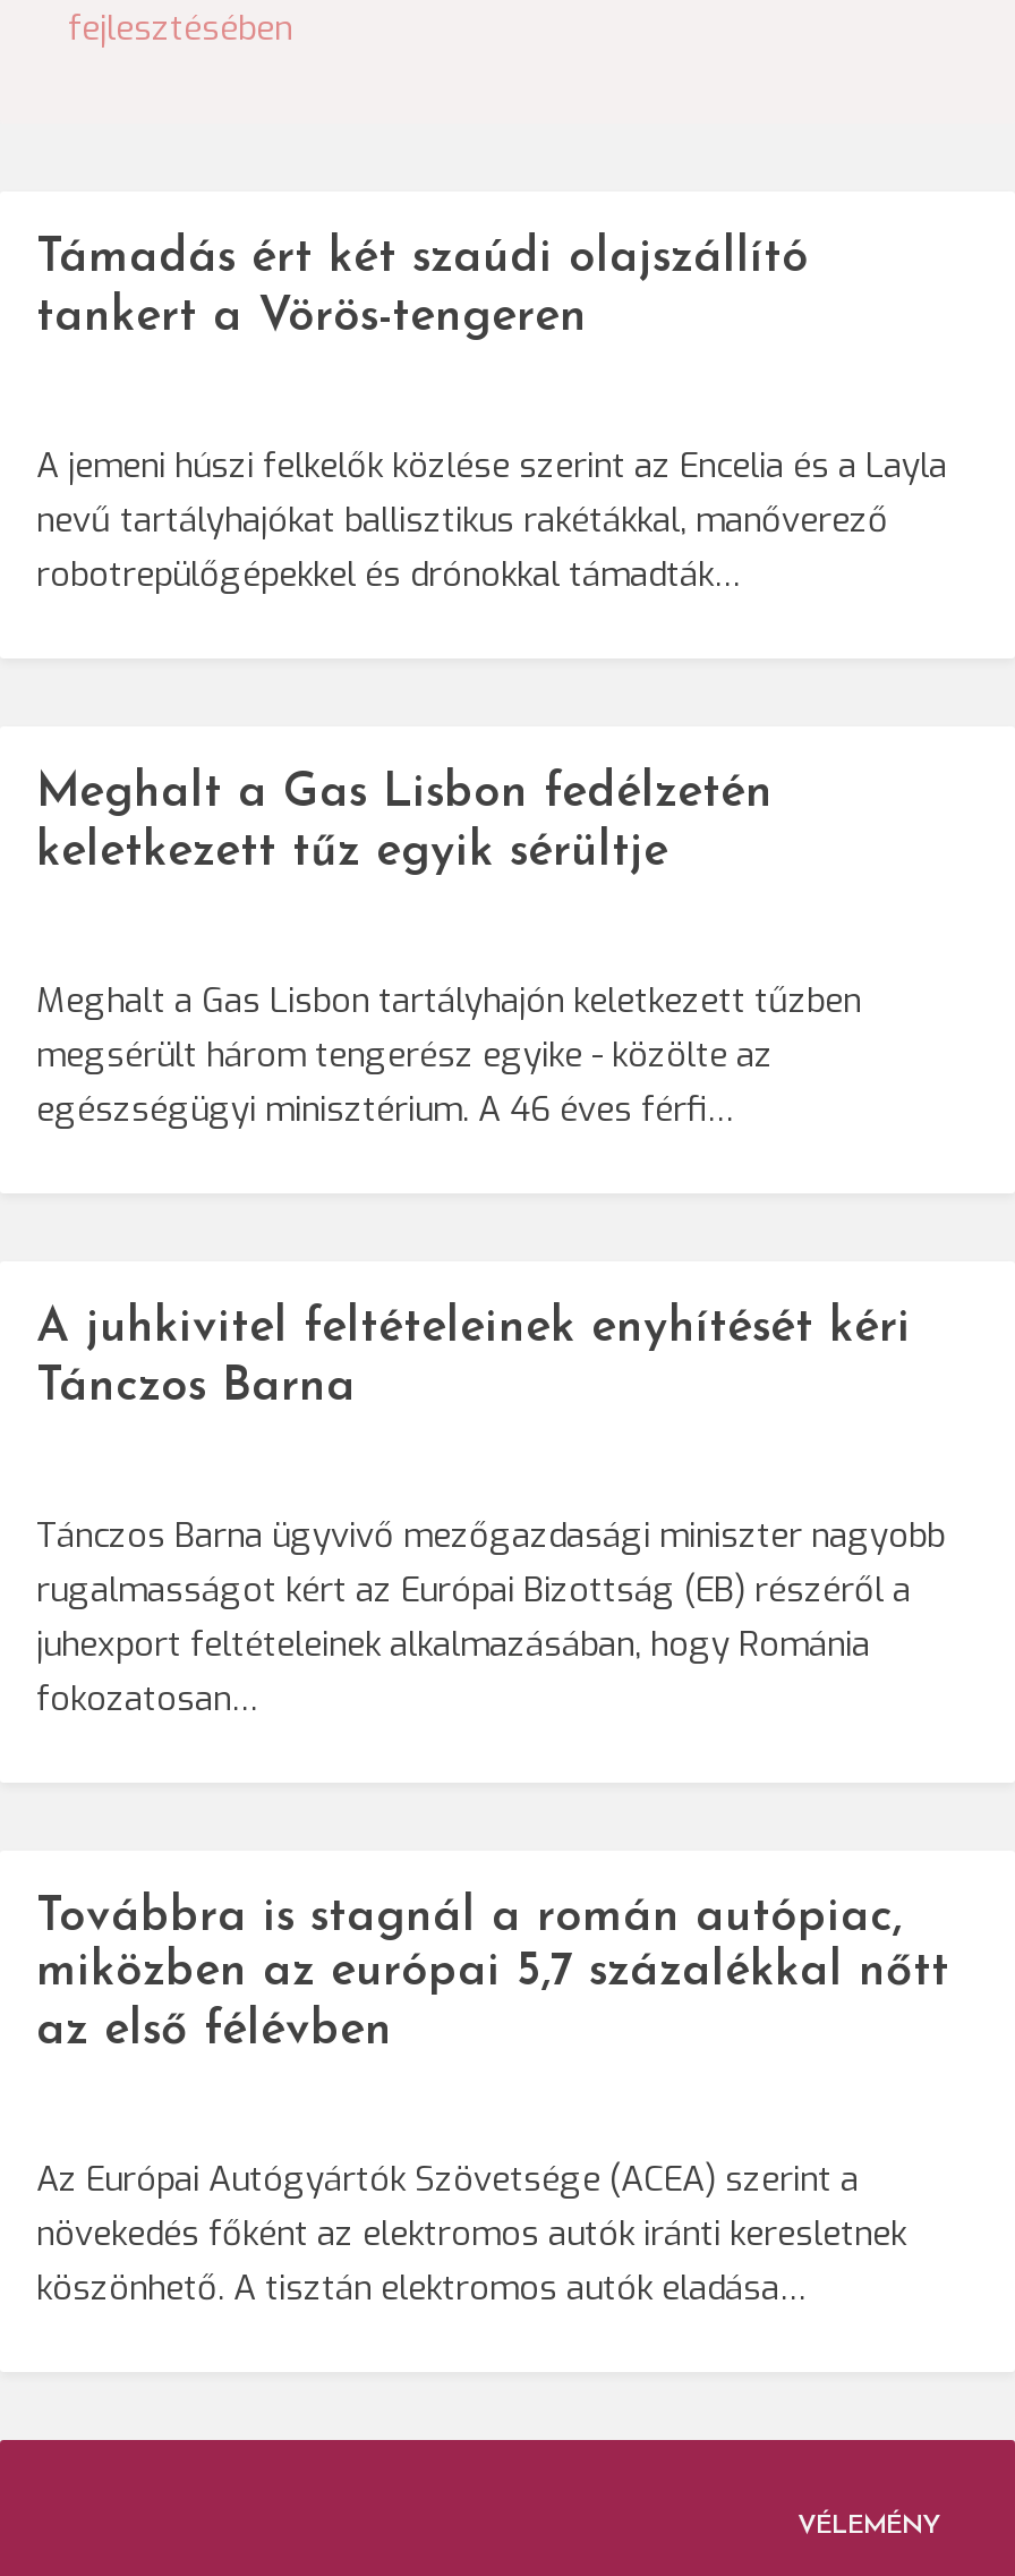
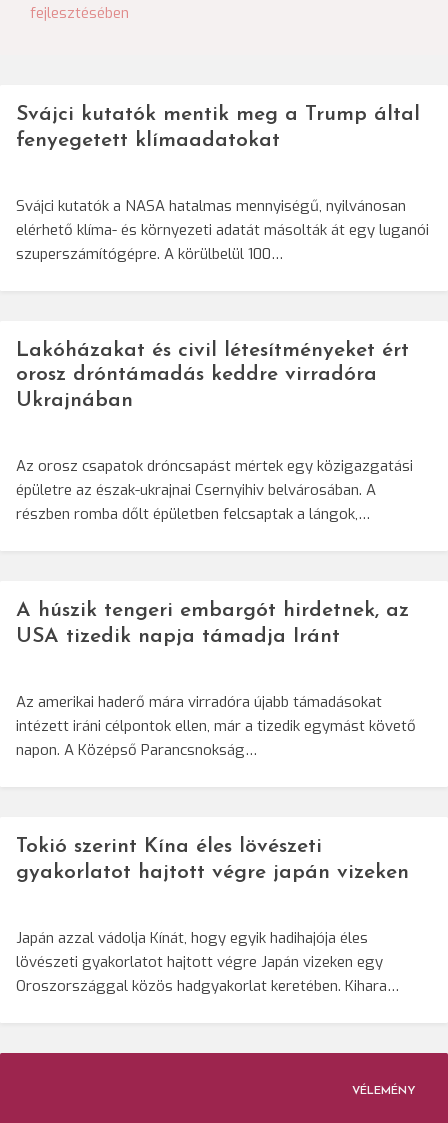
[36,236,809,342] Támadás ért két szaúdi olajszállító | tankert a Vörös-tengeren -> [16,104,420,151] Svájci kutatók mentik meg a Trump által | fenyegetett klímaadatokat
[36,444,947,599] A jemeni húszi felkelők közlése szerint az Encelia és a Layla | nevű tartályhajókat ballisztikus rakétákkal, manőverező | robotrepülőgépekkel és drónokkal támadták… -> [16,196,429,264] Svájci kutatók a NASA hatalmas mennyiségű, nyilvánosan | elérhető klíma- és környezeti adatát másolták át egy luganói | szuperszámítógépre. A körülbelül 100…
[36,771,773,877] Meghalt a Gas Lisbon fedélzetén | keletkezett tűz egyik sérültje -> [16,340,409,411] Lakóházakat és civil létesítményeket ért | orosz dróntámadás keddre virradóra | Ukrajnában
[36,979,861,1134] Meghalt a Gas Lisbon tartályhajón keletkezett tűzben | megsérült három tengerész egyike - közölte az | egészségügyi minisztérium. A 46 éves férfi… -> [16,456,413,524] Az orosz csapatok dróncsapást mértek egy közigazgatási | épületre az észak-ukrajnai Csernyihiv belvárosában. A | részben romba dőlt épületben felcsaptak a lángok,…
[36,1306,911,1412] A juhkivitel feltételeinek enyhítését kéri | Tánczos Barna -> [16,600,409,647] A húszik tengeri embargót hirdetnek, az | USA tizedik napja támadja Iránt
[36,1514,945,1723] Tánczos Barna ügyvivő mezőgazdasági miniszter nagyobb | rugalmasságot kért az Európai Bizottság (EB) részéről a | juhexport feltételeinek alkalmazásában, hogy Románia | fokozatosan… -> [16,692,416,760] Az amerikai haderő mára virradóra újabb támadásokat | intézett iráni célpontok ellen, már a tizedik egymást követő | napon. A Középső Parancsnokság…
[36,1895,949,2056] Továbbra is stagnál a román autópiac, | miközben az európai 5,7 százalékkal nőtt | az első félévben -> [16,836,409,883] Tokió szerint Kína éles lövészeti | gyakorlatot hajtott végre japán vizeken
[36,2158,906,2312] Az Európai Autógyártók Szövetsége (ACEA) szerint a | növekedés főként az elektromos autók iránti keresletnek | köszönhető. A tisztán elektromos autók eladása… -> [16,928,399,996] Japán azzal vádolja Kínát, hogy egyik hadihajója éles | lövészeti gyakorlatot hajtott végre Japán vizeken egy | Oroszországgal közös hadgyakorlat keretében. Kihara…

